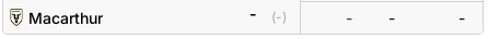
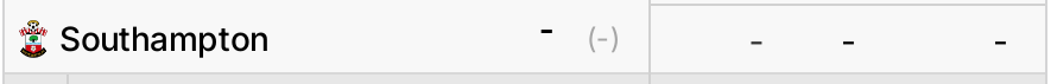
[28,8,103,27] Macarthur -> [59,18,268,58] Southampton

